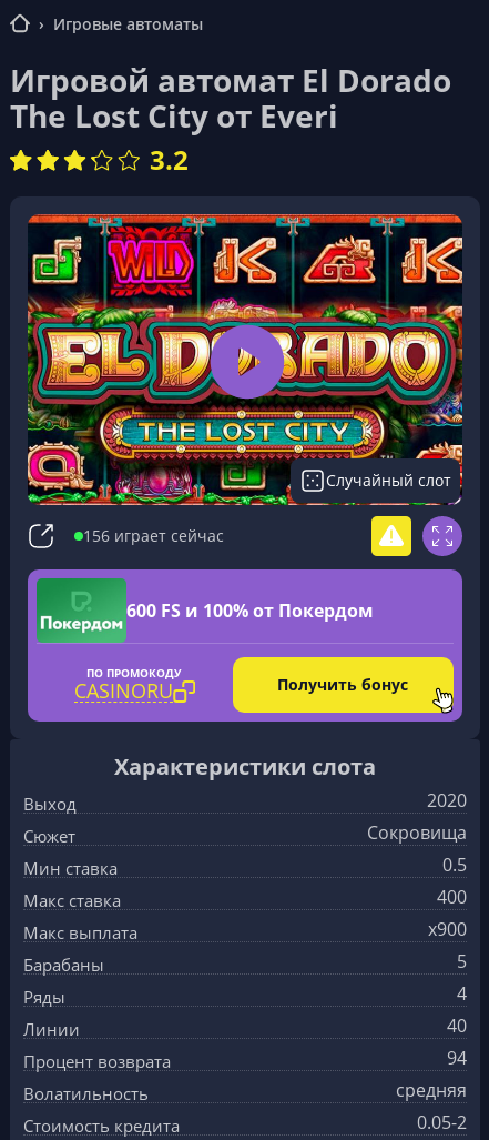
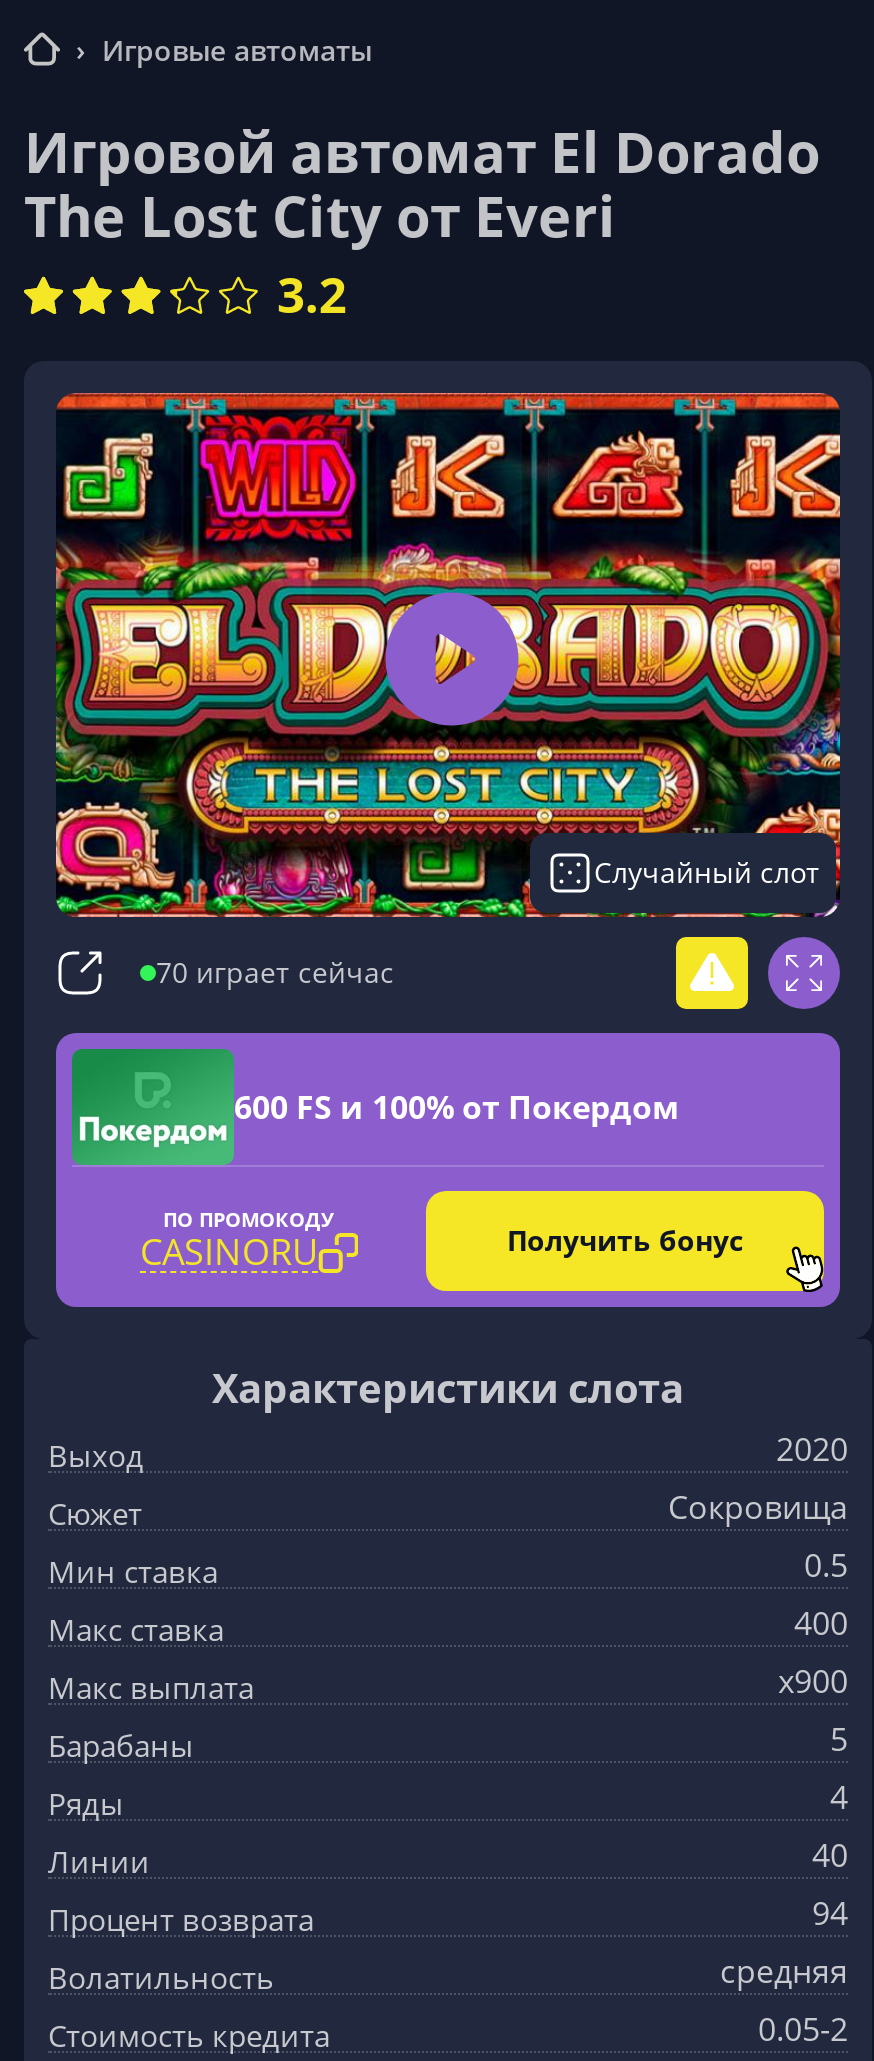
[83,525,224,546] 156 играет сейчас -> [156,952,394,990] 70 играет сейчас

